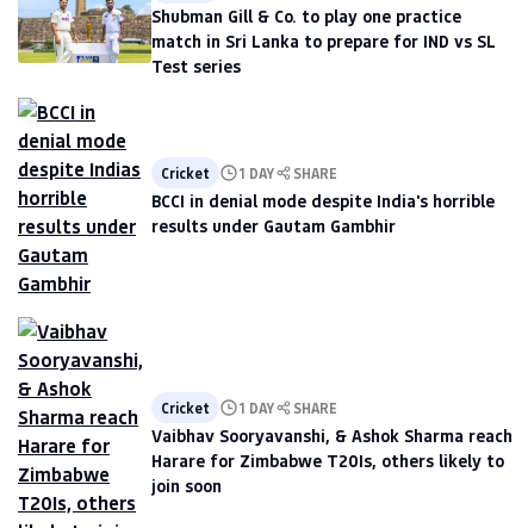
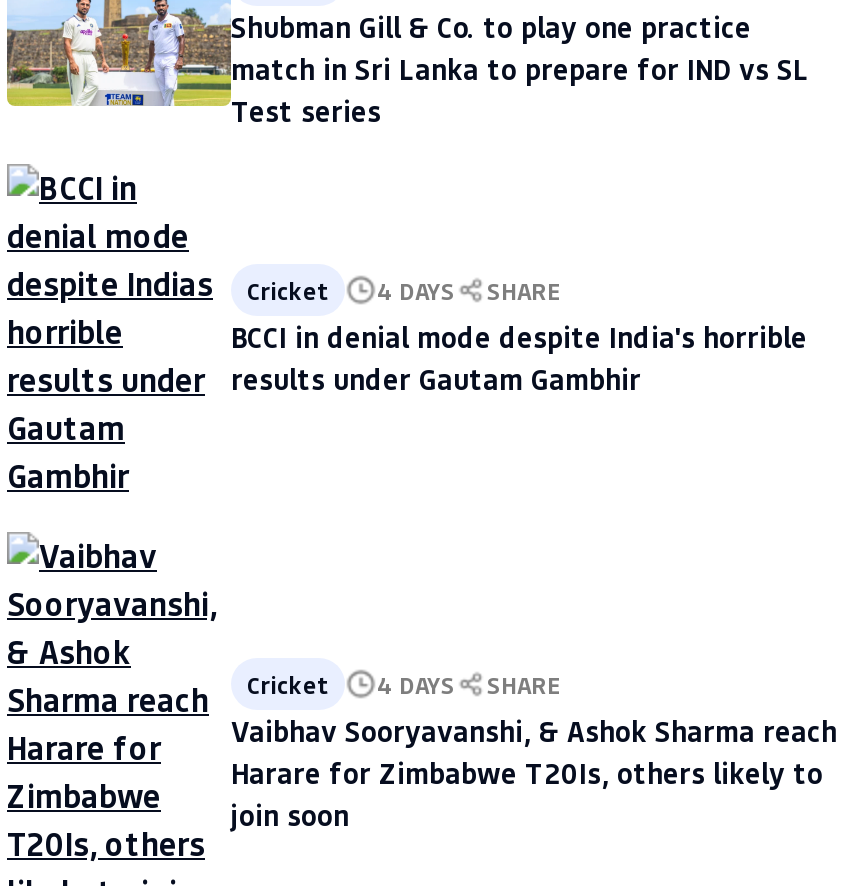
[161,163,337,182] Cricket 1 DAY SHARE -> [247,274,561,306] Cricket 4 DAYS SHARE
[161,399,337,418] Cricket 1 DAY SHARE -> [247,669,561,701] Cricket 4 DAYS SHARE

